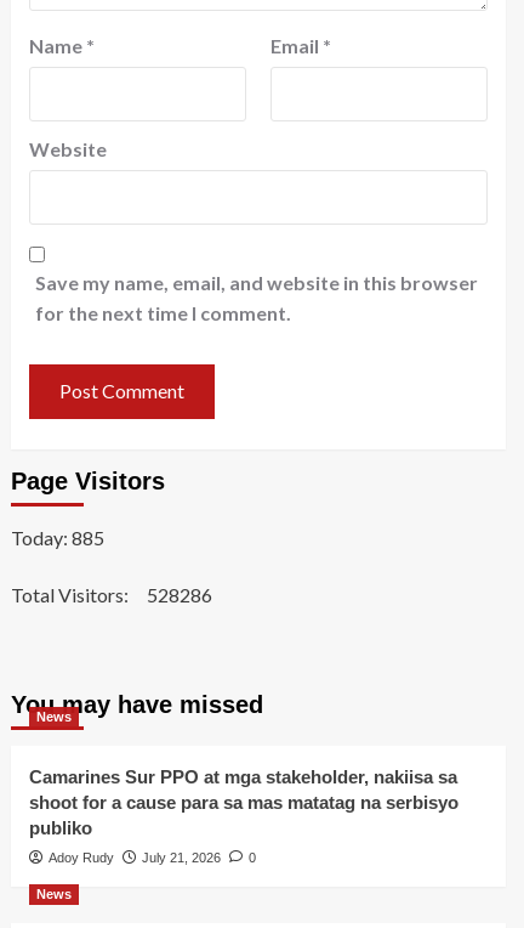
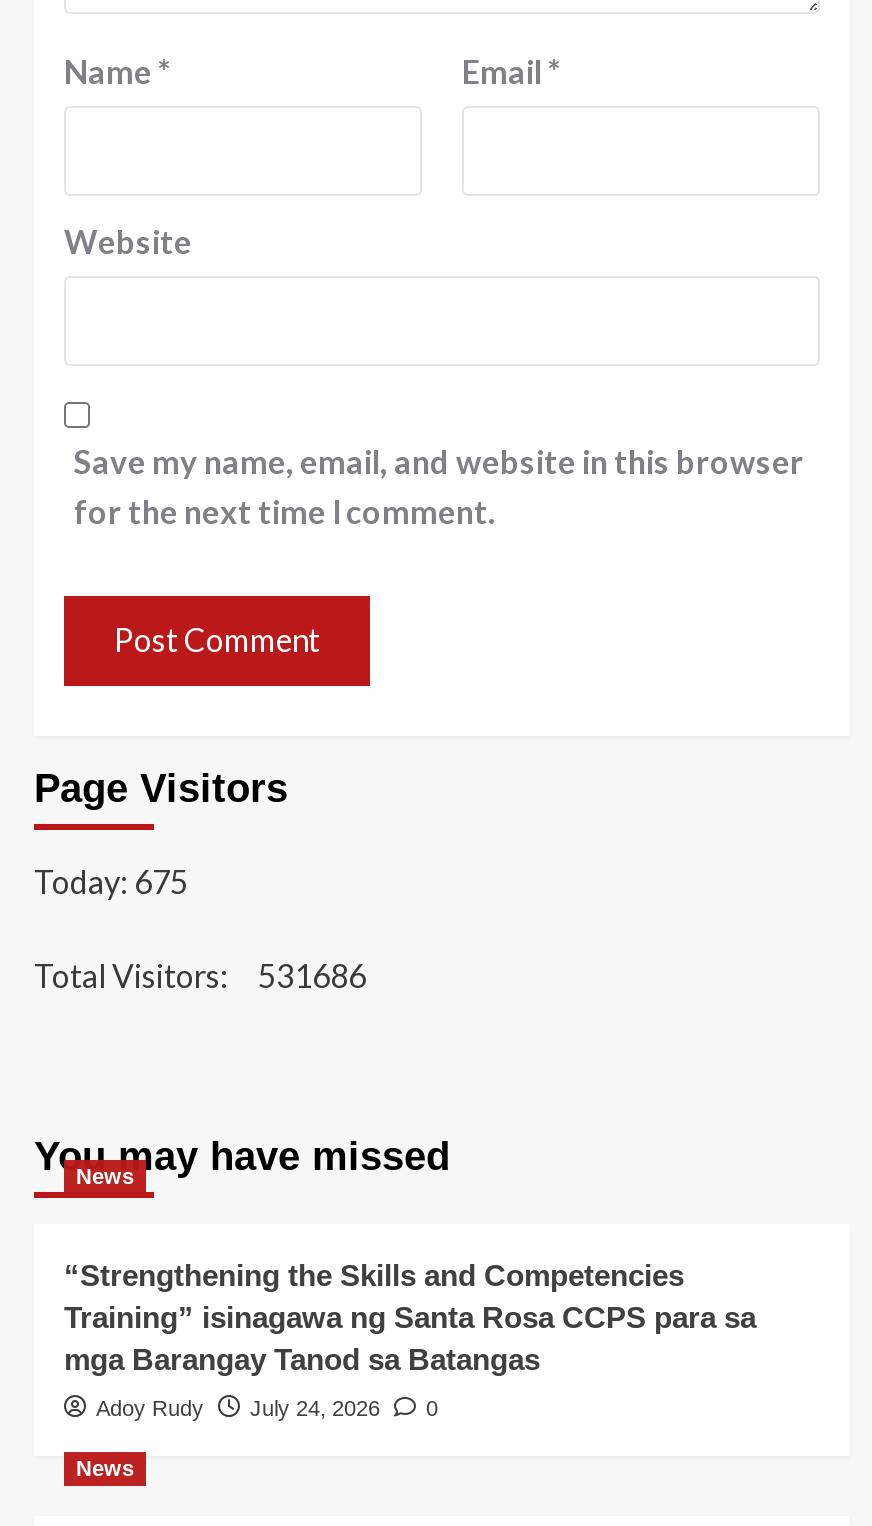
[11,526,104,549] Today: 885 -> [34,861,188,899] Today: 675
[11,583,212,606] Total Visitors: 528286 -> [34,955,366,993] Total Visitors: 531686
[29,766,458,838] Camarines Sur PPO at mga stakeholder, nakiisa sa | shoot for a cause para sa mas matatag na serbisyo | publiko -> [64,1257,756,1375] “Strengthening the Skills and Competencies | Training” isinagawa ng Santa Rosa CCPS para sa | mga Barangay Tanod sa Batangas
[49,850,256,865] Adoy Rudy July 21, 2026 0 -> [96,1395,438,1419] Adoy Rudy July 24, 2026 0

